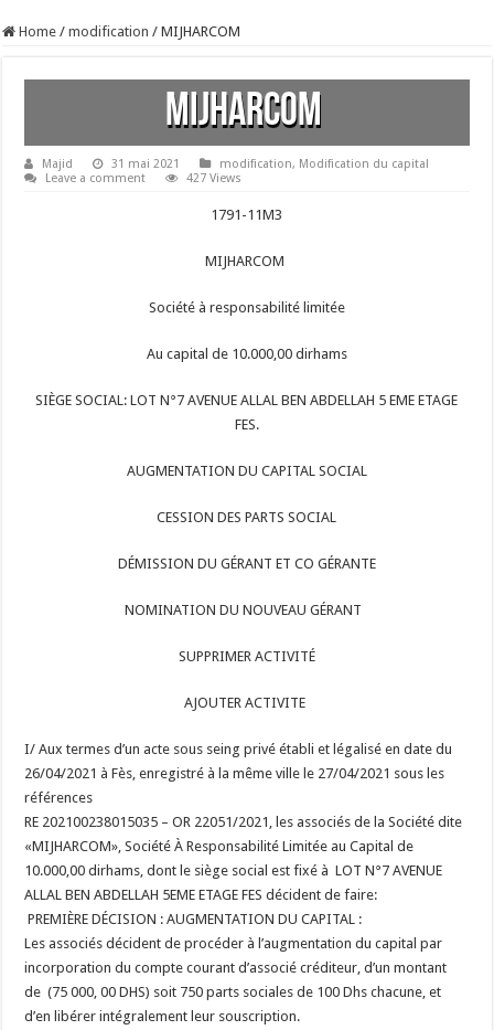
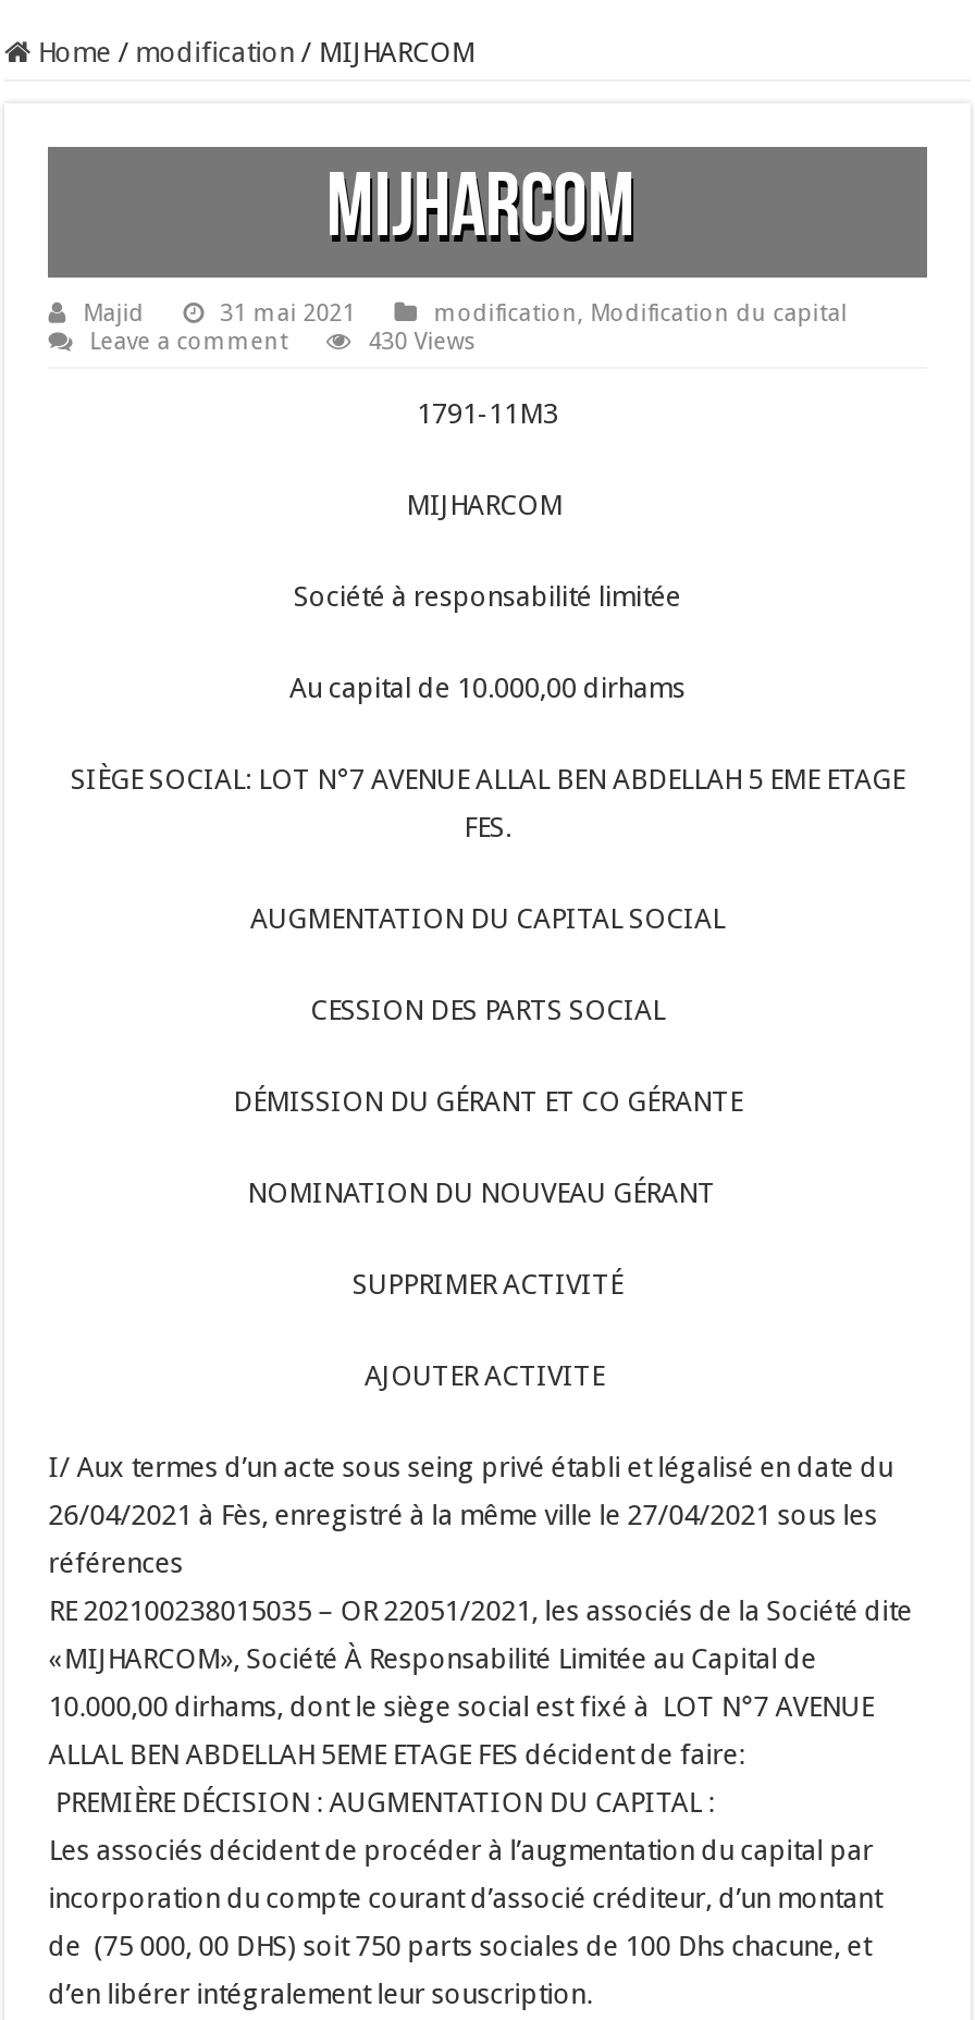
[187,171,242,185] 427 Views -> [368,328,477,356] 430 Views

